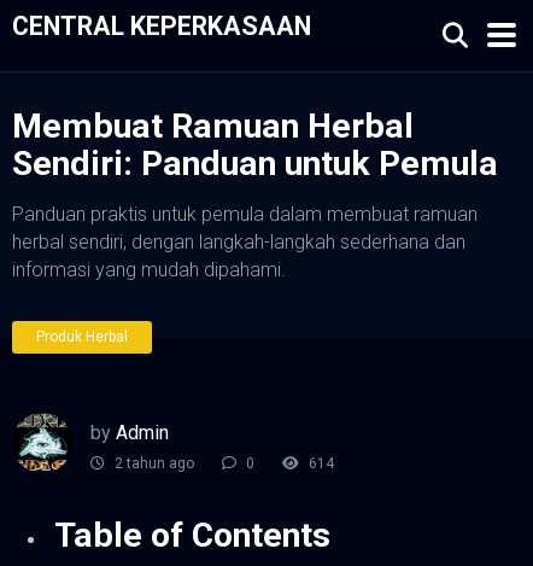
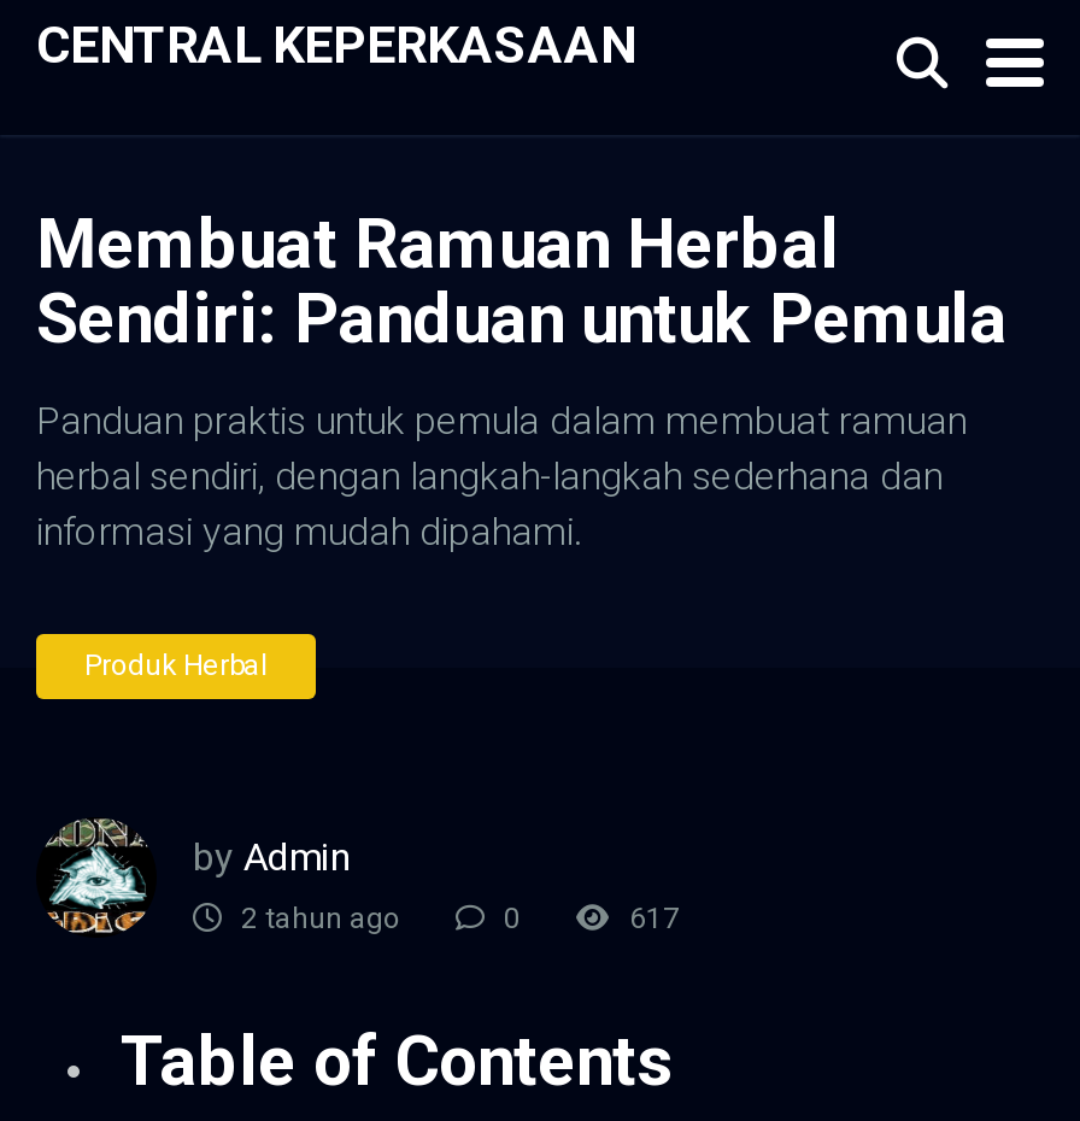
[305,455,334,472] 614 -> [622,902,680,936] 617

